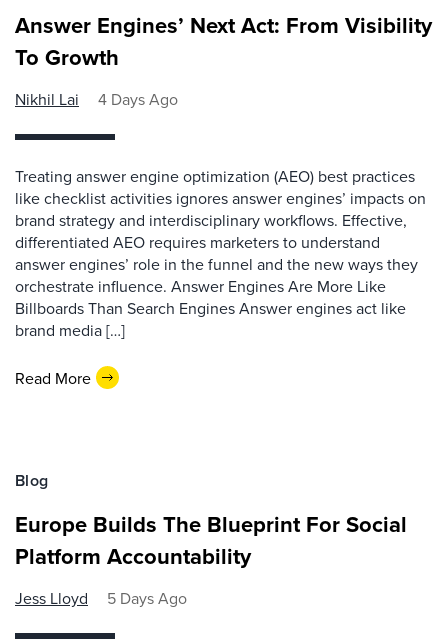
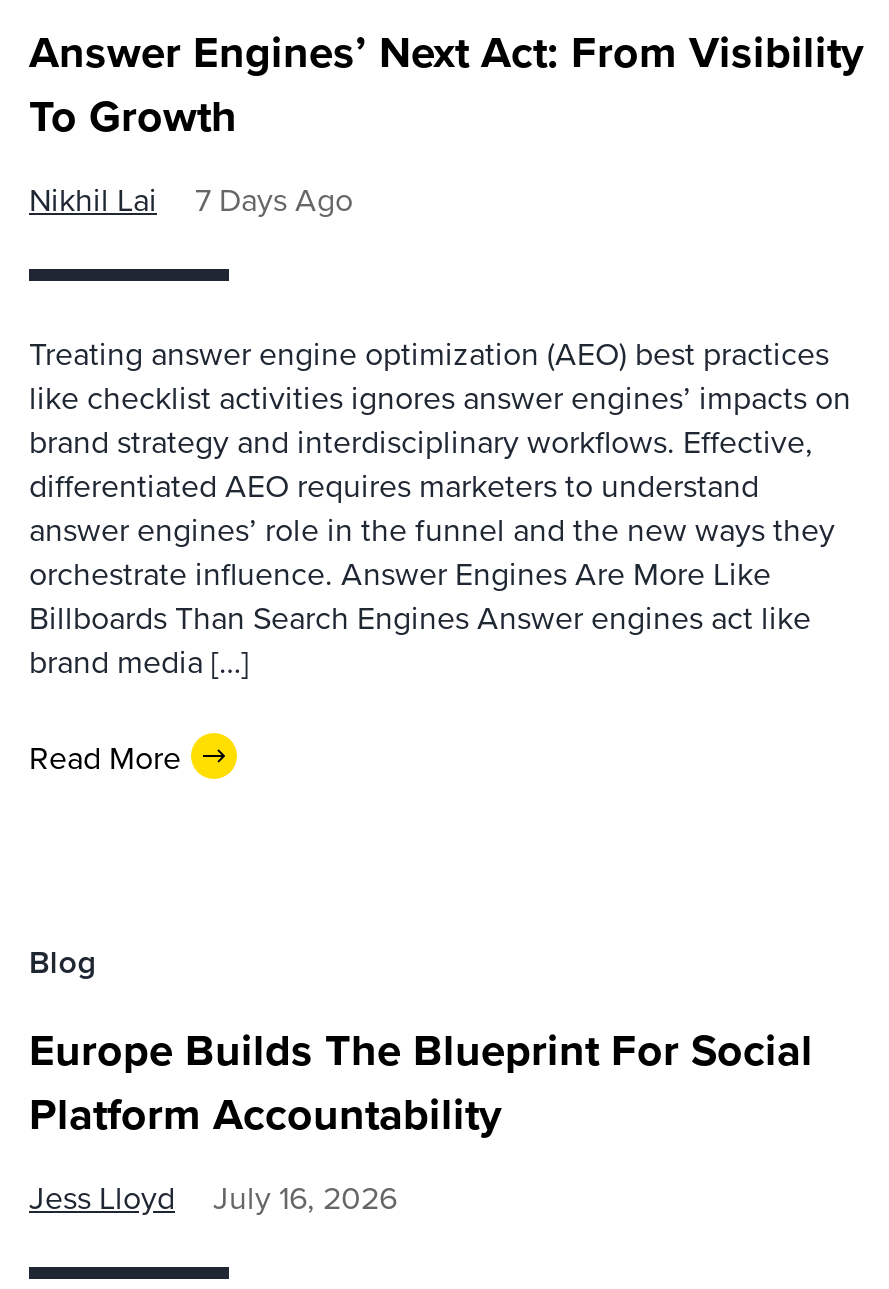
[15,88,178,110] Nikhil Lai 4 Days Ago -> [29,177,353,221] Nikhil Lai 7 Days Ago
[15,587,187,609] Jess Lloyd 5 Days Ago -> [29,1175,397,1219] Jess Lloyd July 16, 2026

